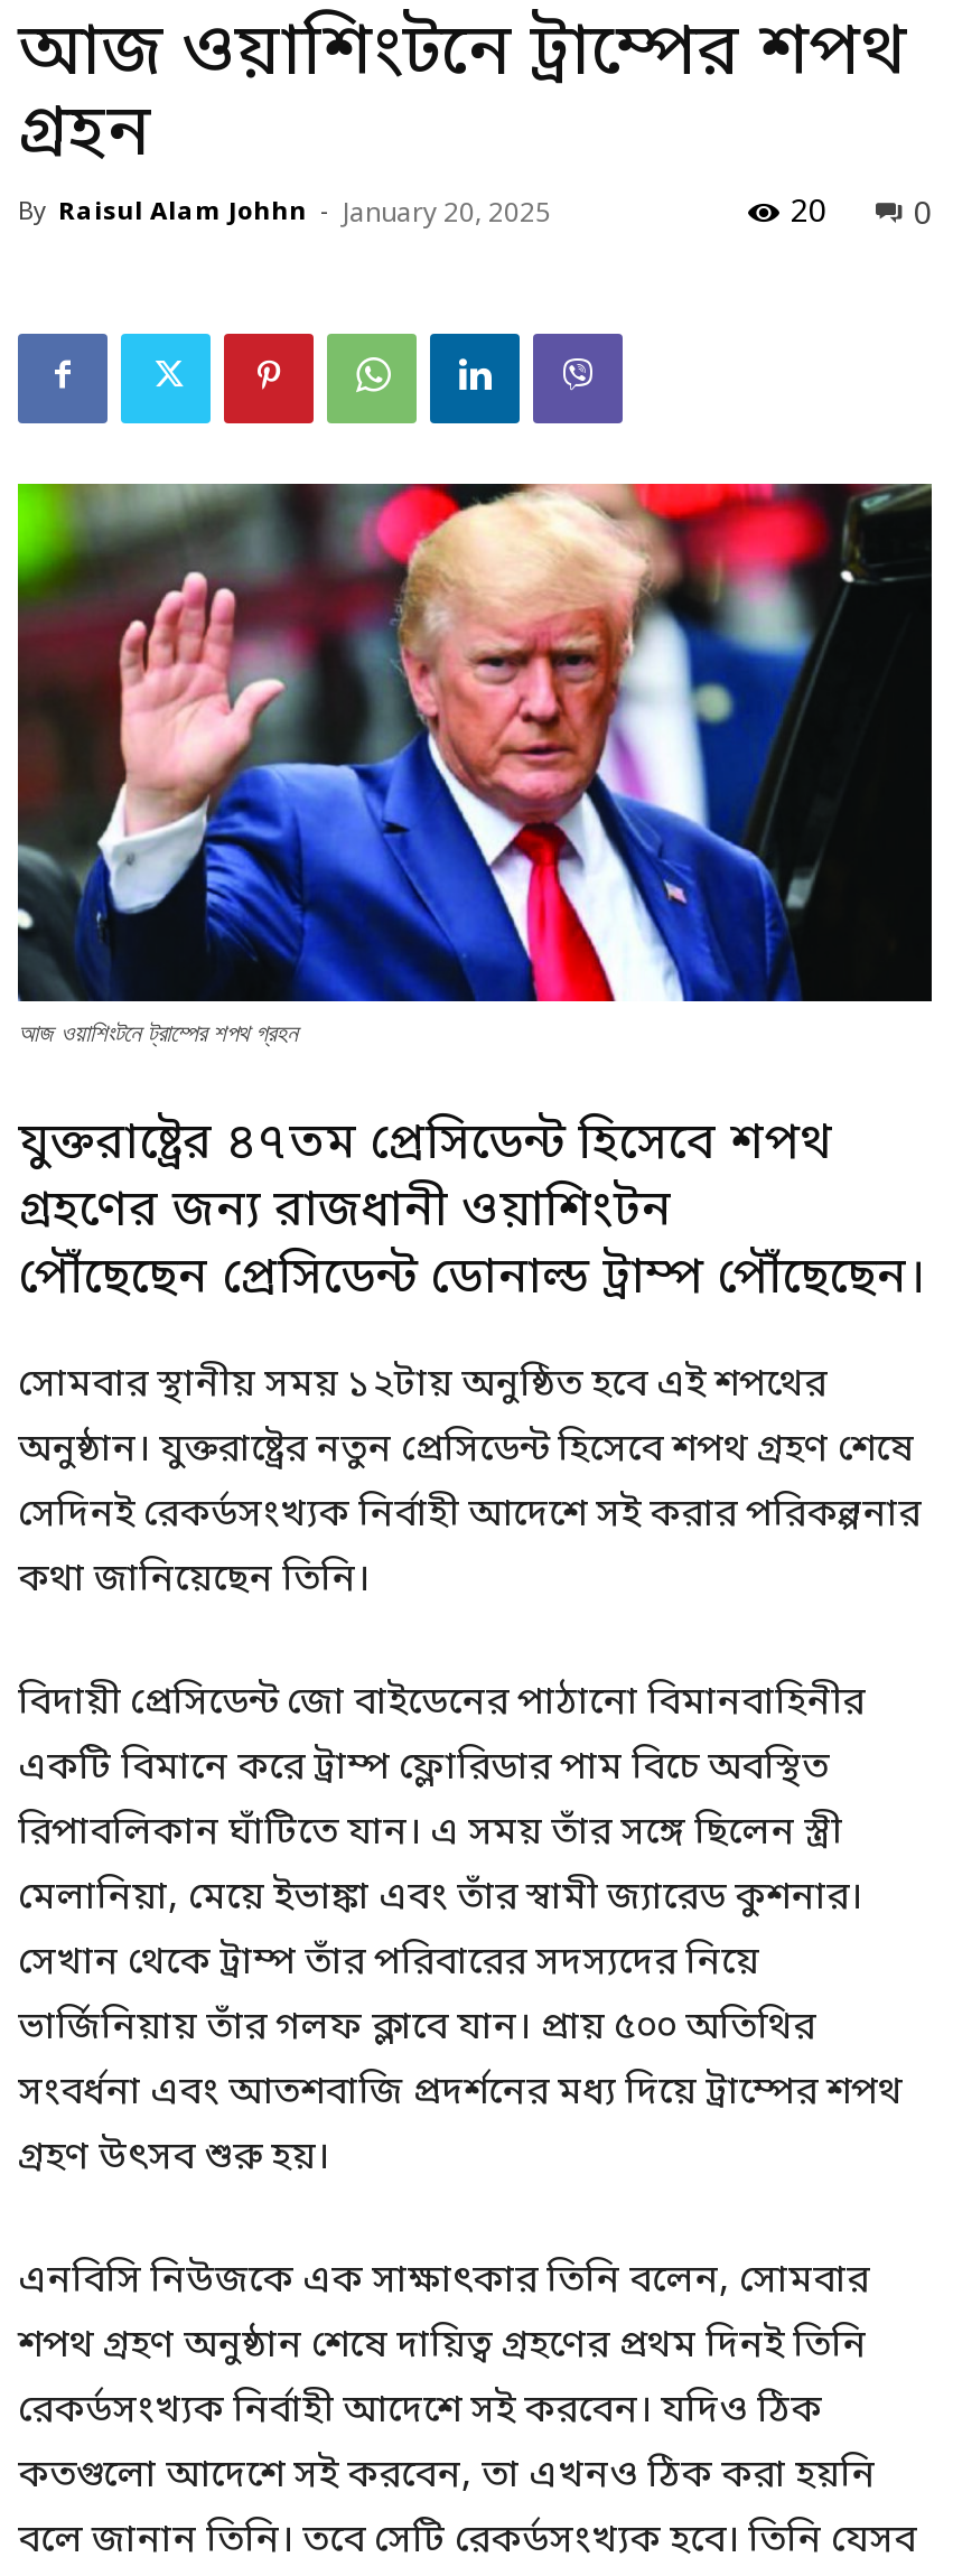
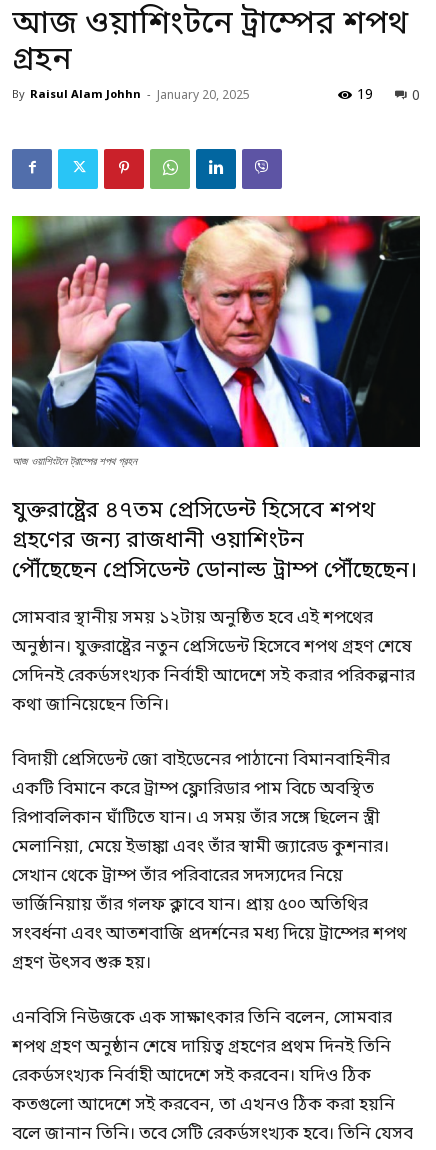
[791,193,826,235] 20 -> [357,86,373,105] 19

